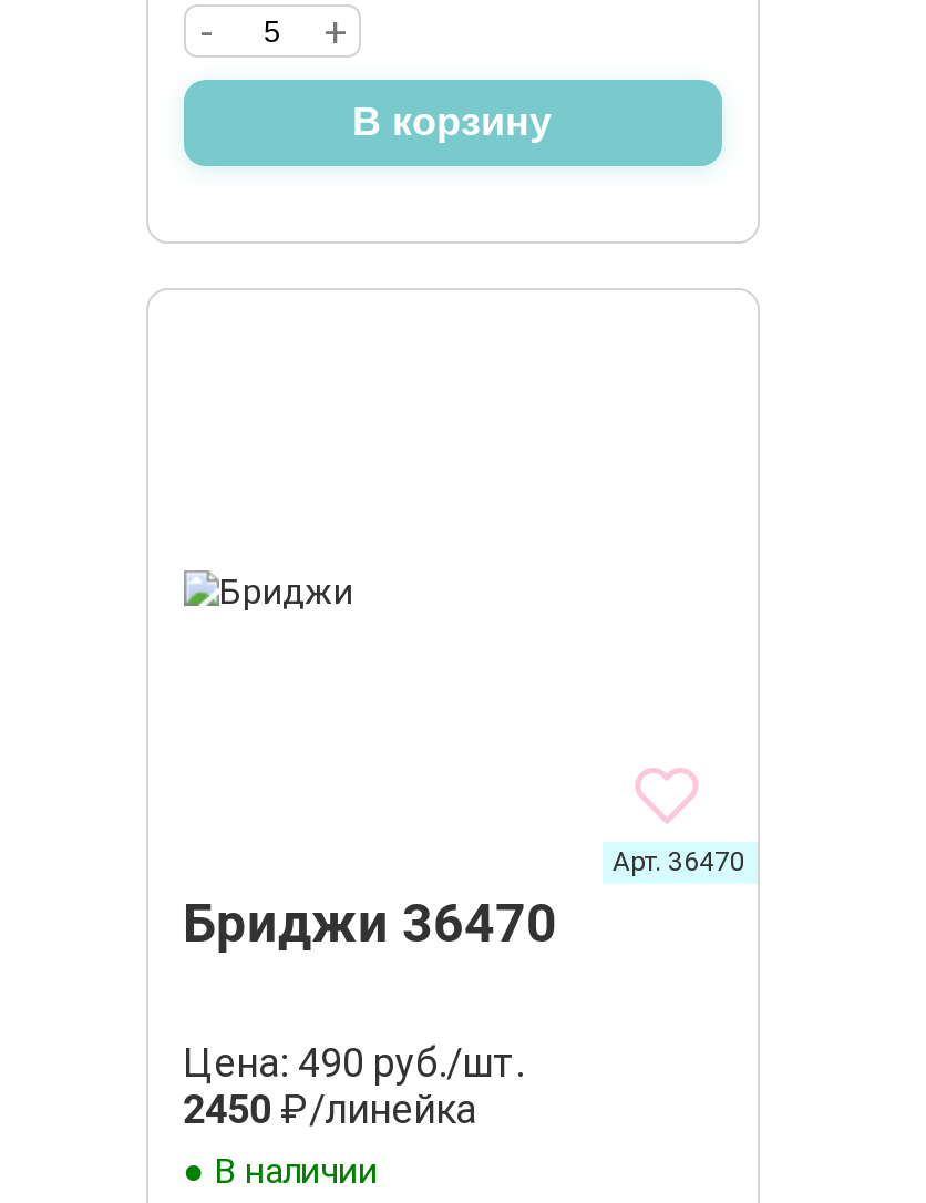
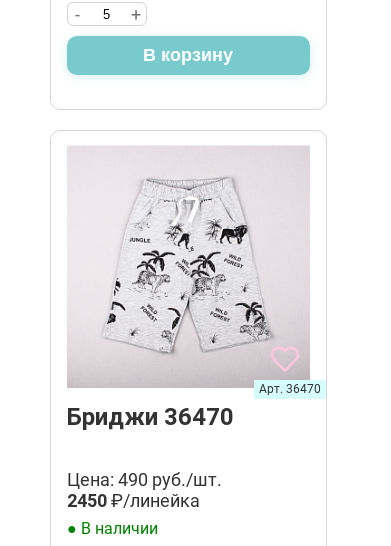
none -> [67,145,311,389] [image]

